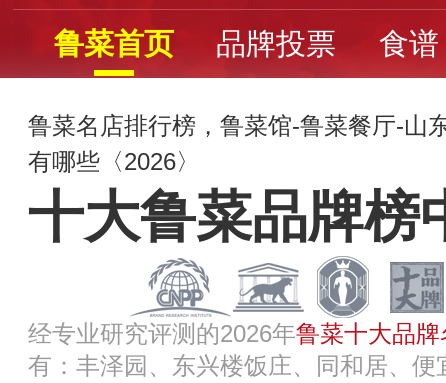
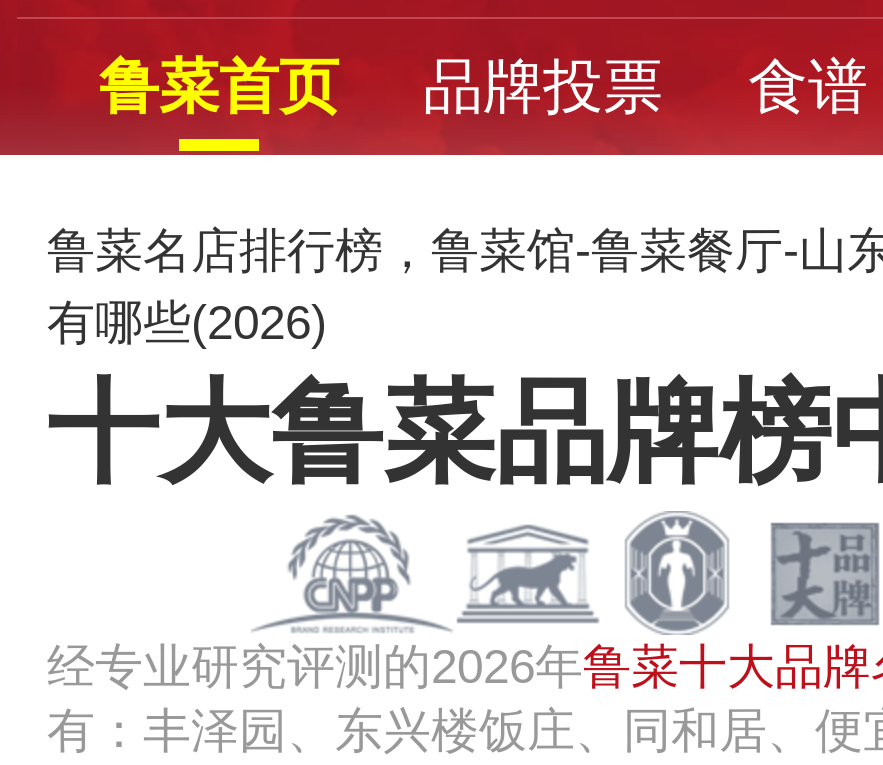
[28,148,200,175] 有哪些〈2026〉 -> [47,295,327,349] 有哪些(2026)

